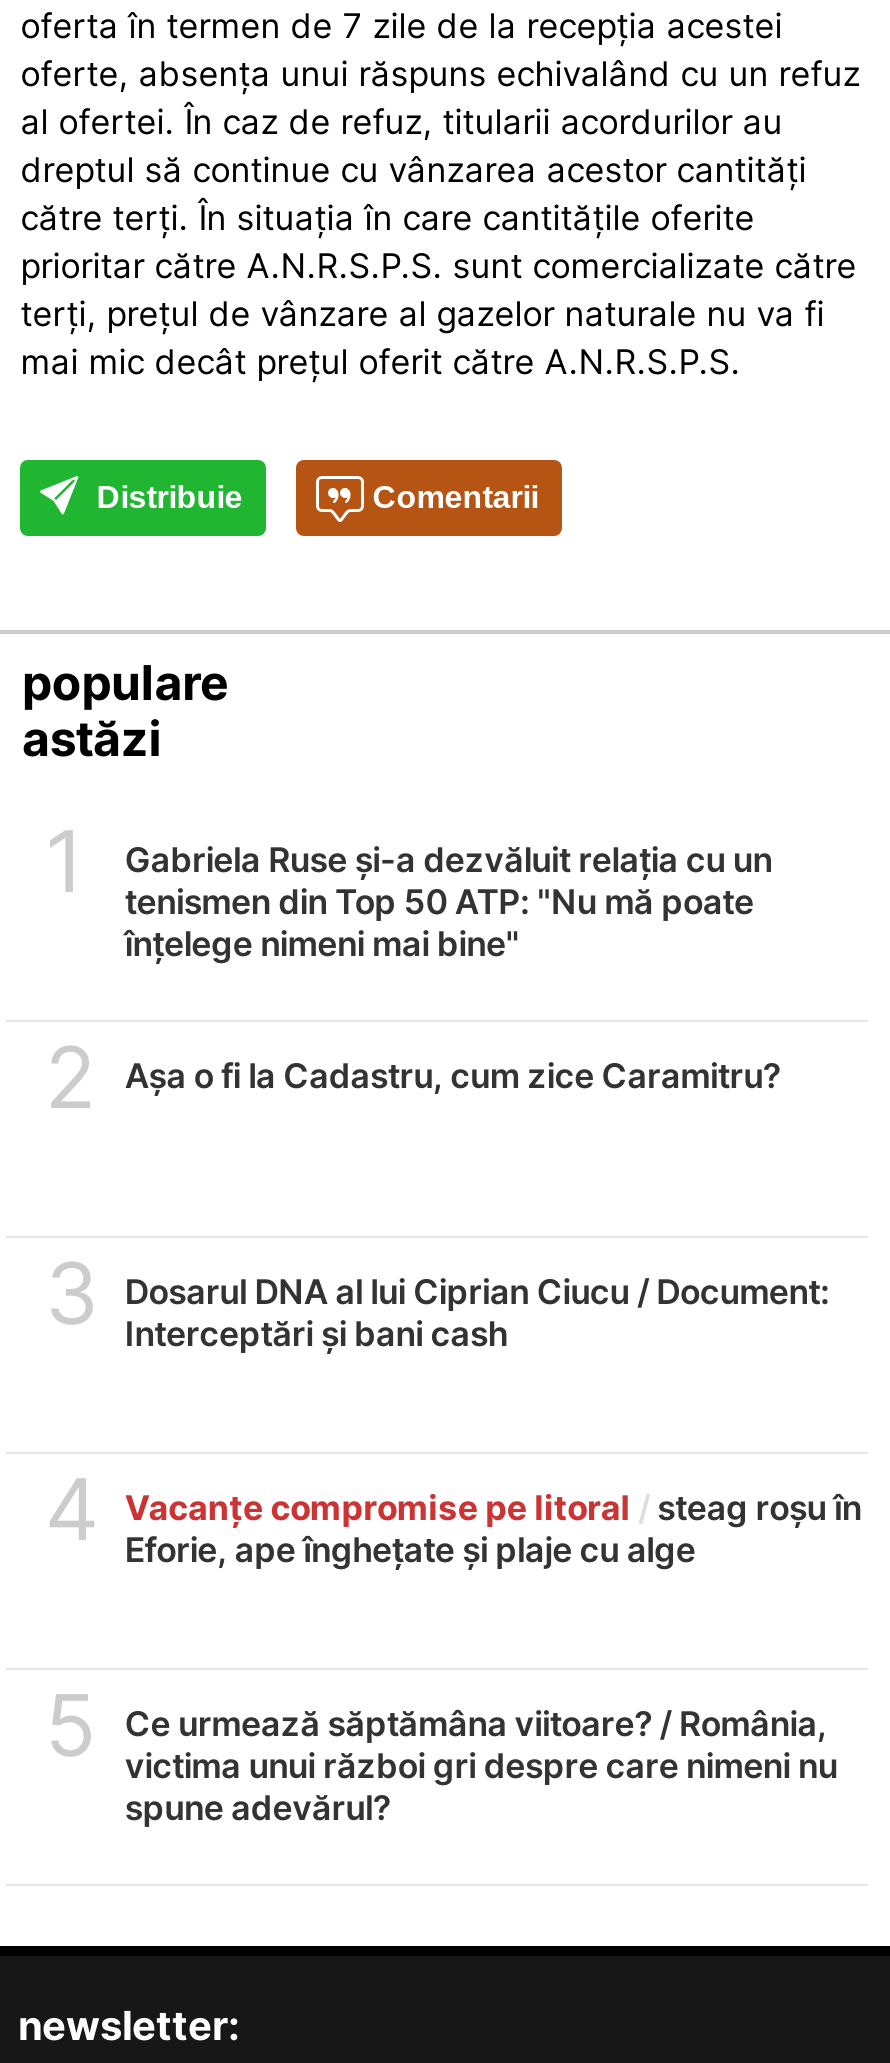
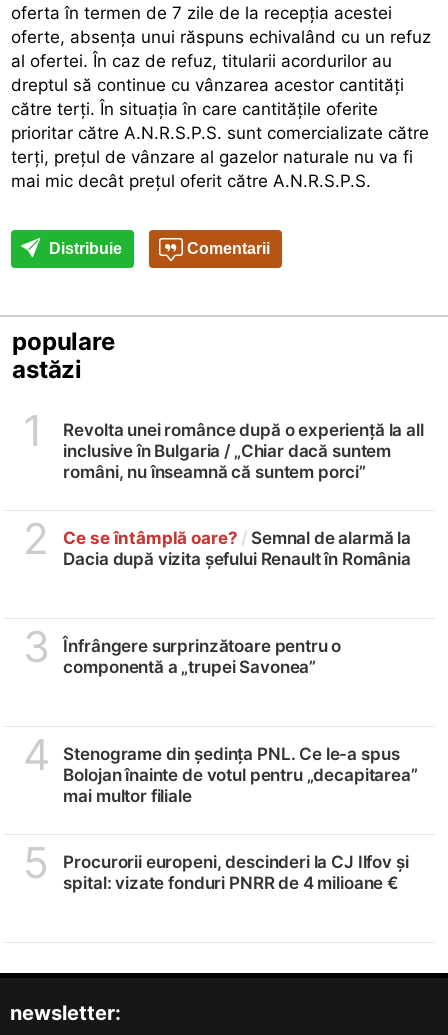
[125,840,772,964] Gabriela Ruse și-a dezvăluit relația cu un | tenismen din Top 50 ATP: "Nu mă poate | înțelege nimeni mai bine" -> [63,420,424,482] Revolta unei românce după o experiență la all | inclusive în Bulgaria / „Chiar dacă suntem | români, nu înseamnă că suntem porci”
[125,1056,781,1096] Așa o fi la Cadastru, cum zice Caramitru? -> [63,528,411,569] Ce se întâmplă oare? / Semnal de alarmă la | Dacia după vizita șefului Renault în România
[125,1272,830,1354] Dosarul DNA al lui Ciprian Ciucu / Document: | Interceptări și bani cash -> [63,636,341,677] Înfrângere surprinzătoare pentru o | componentă a „trupei Savonea”
[125,1488,861,1570] Vacanțe compromise pe litoral / steag roșu în | Eforie, ape înghețate și plaje cu alge -> [63,744,418,806] Stenograme din ședința PNL. Ce le-a spus | Bolojan înainte de votul pentru „decapitarea” | mai multor filiale
[125,1704,837,1828] Ce urmează săptămâna viitoare? / România, | victima unui război gri despre care nimeni nu | spune adevărul? -> [63,852,408,893] Procurorii europeni, descinderi la CJ Ilfov și | spital: vizate fonduri PNRR de 4 milioane €

